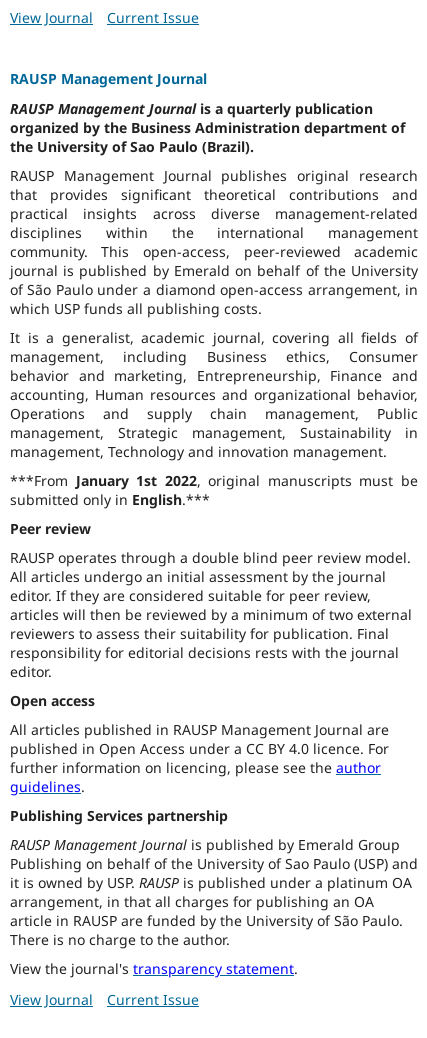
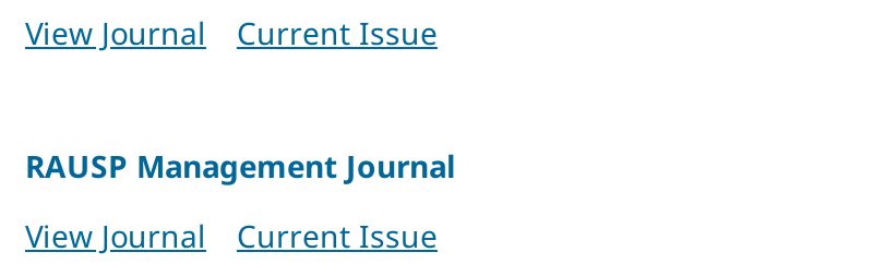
[10,99,418,978] RAUSP Management Journal is a quarterly publication | organized by the Business Administration department of | the University of Sao Paulo (Brazil). | RAUSP Management Journal publishes original research | that provides significant theoretical contributions and | practical insights across diverse management-related | disciplines within the international management | community. This open-access, peer-reviewed academic | journal is published by Emerald on behalf of the University | of São Paulo under a diamond open-access arrangement, in | which USP funds all publishing costs. | It is a generalist, academic journal, covering all fields of | management, including Business ethics, Consumer | behavior and marketing, Entrepreneurship, Finance and | accounting, Human resources and organizational behavior, | Operations and supply chain management, Public | management, Strategic management, Sustainability in | management, Technology and innovation management. | ***From January 1st 2022, original manuscripts must be | submitted only in English.*** | Peer review | RAUSP operates through a double blind peer review model. | All articles undergo an initial assessment by the journal | editor. If they are considered suitable for peer review, | articles will then be reviewed by a minimum of two external | reviewers to assess their suitability for publication. Final | responsibility for editorial decisions rests with the journal | editor. | Open access | All articles published in RAUSP Management Journal are | published in Open Access under a CC BY 4.0 licence. For | further information on licencing, please see the author | guidelines. | Publishing Services partnership | RAUSP Management Journal is published by Emerald Group | Publishing on behalf of the University of Sao Paulo (USP) and | it is owned by USP. RAUSP is published under a platinum OA | arrangement, in that all charges for publishing an OA | article in RAUSP are funded by the University of São Paulo. | There is no charge to the author. | View the journal's transparency statement. -> none

